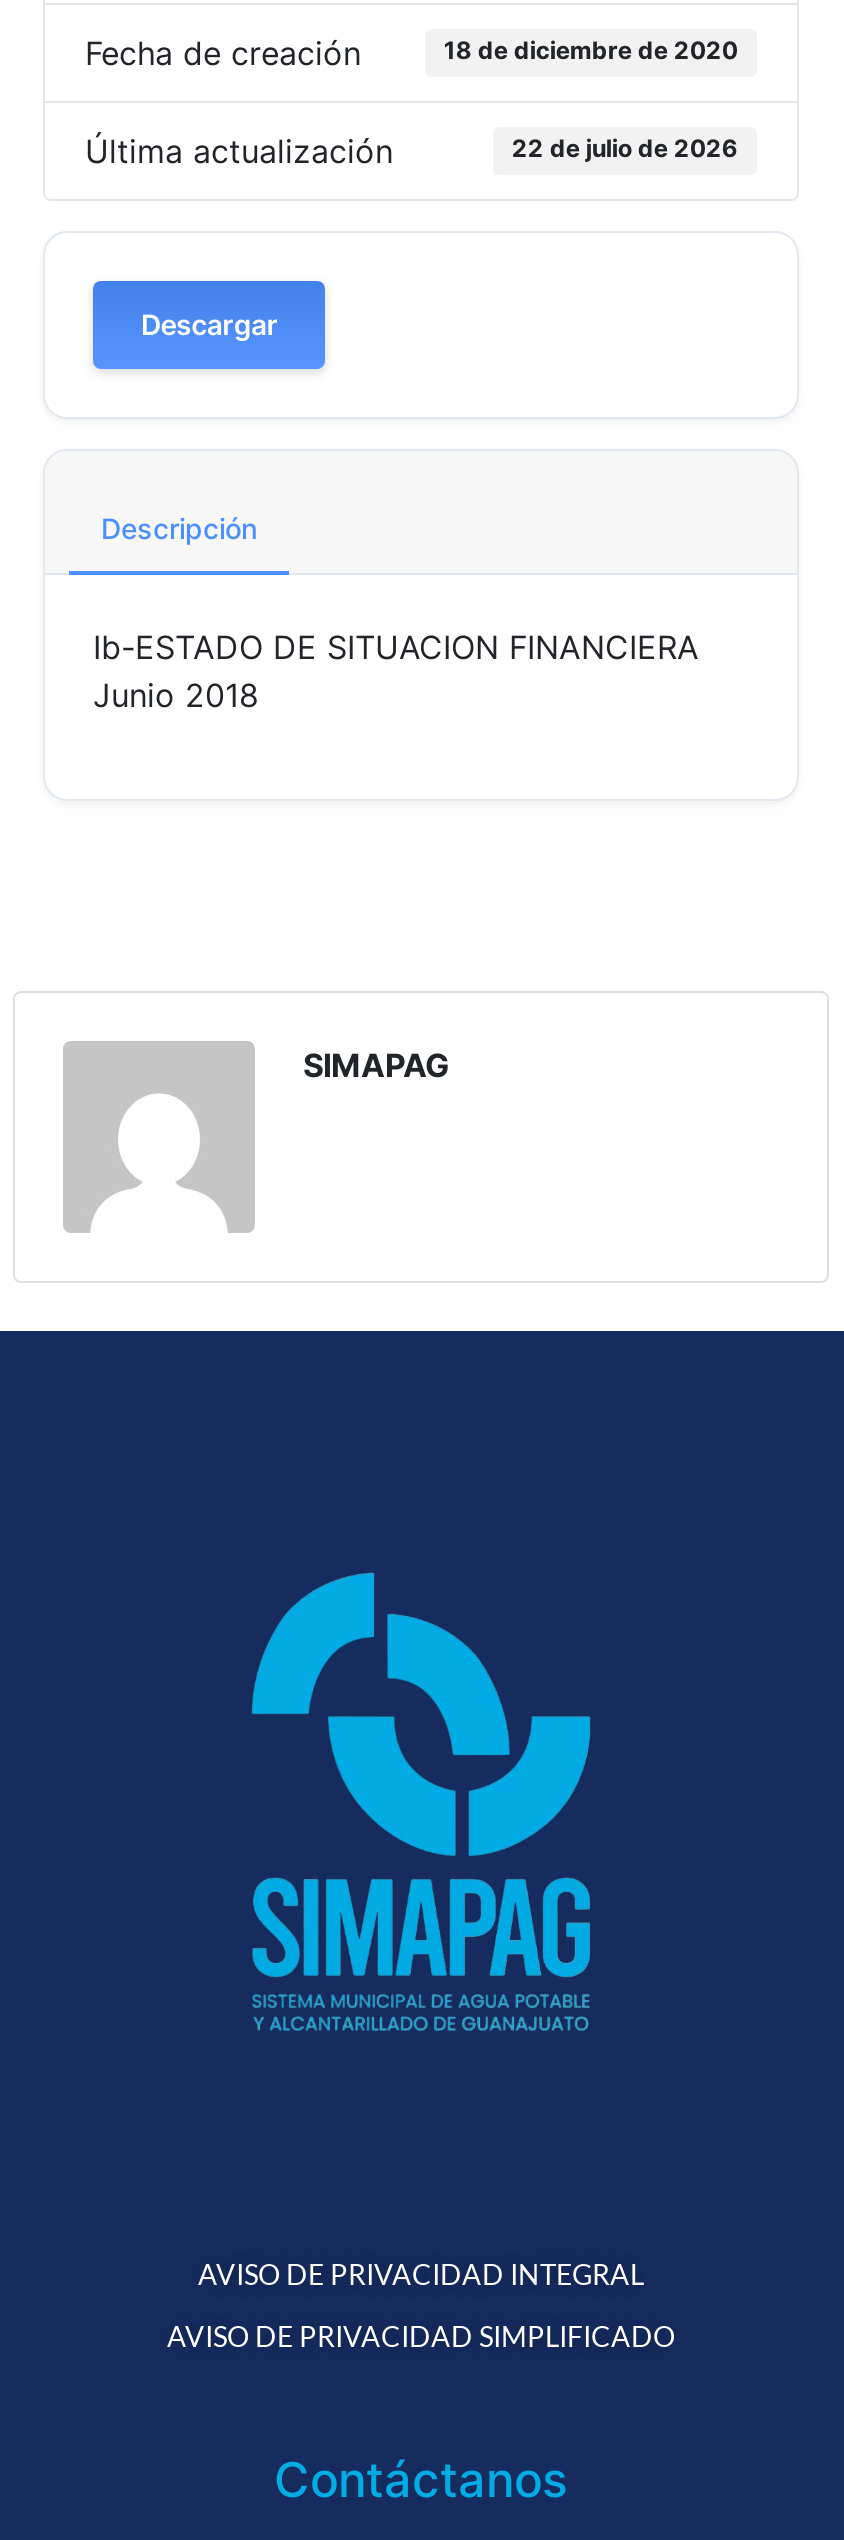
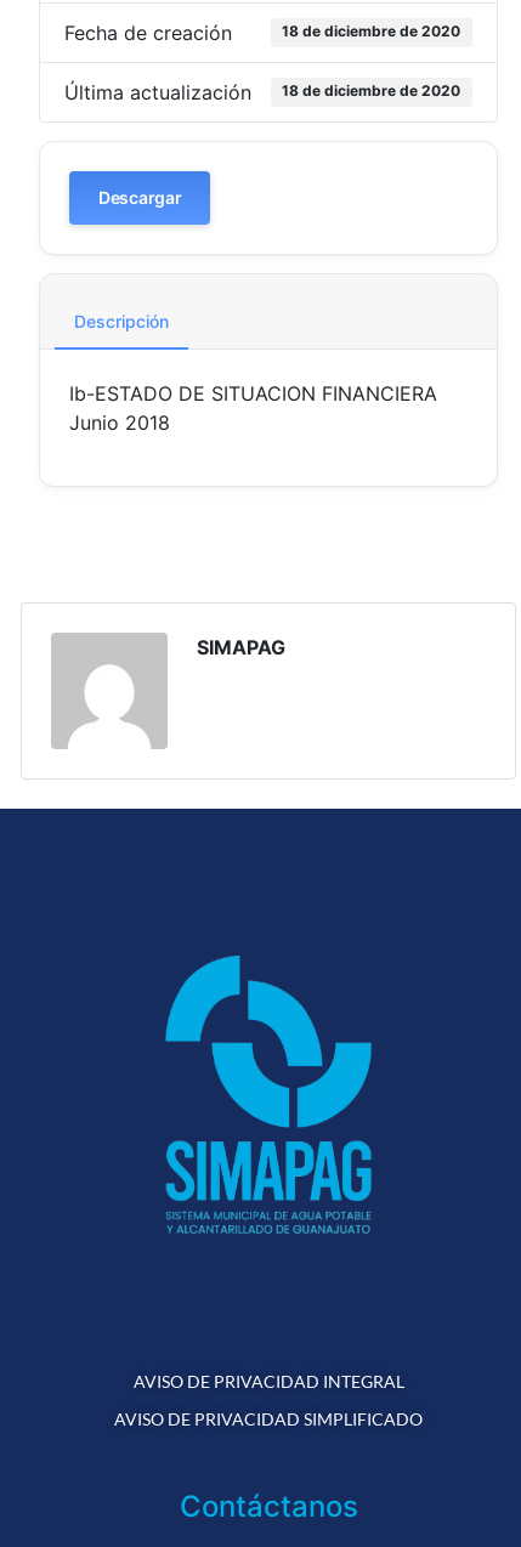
[512,132,738,162] 22 de julio de 2026 -> [282,81,461,99] 18 de diciembre de 2020

